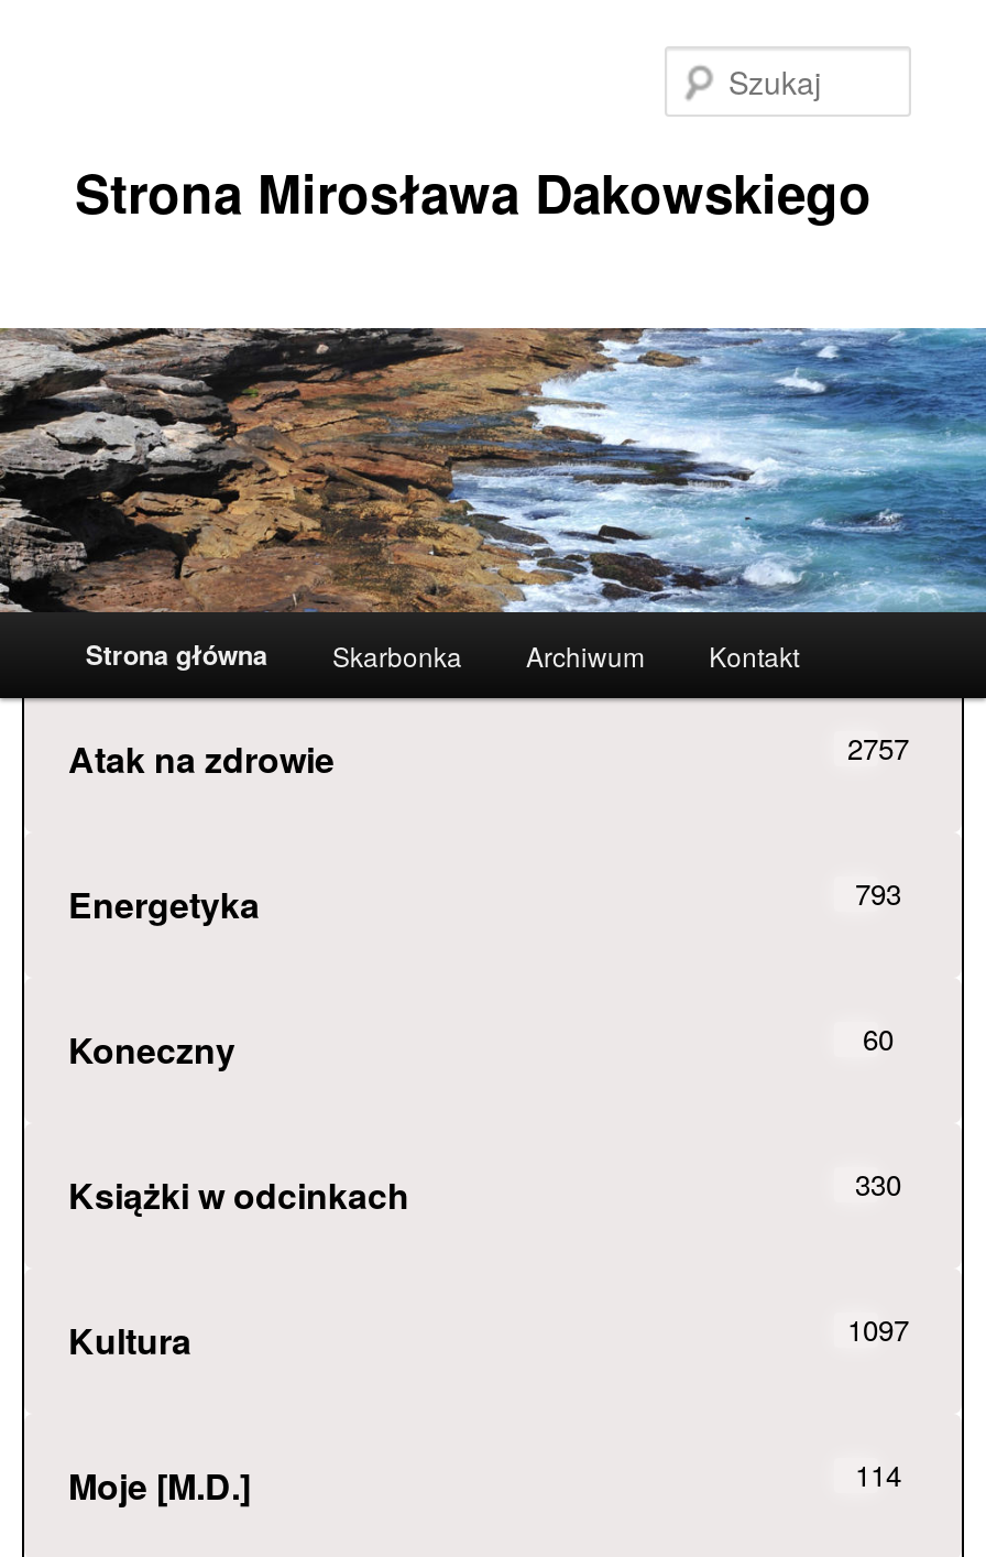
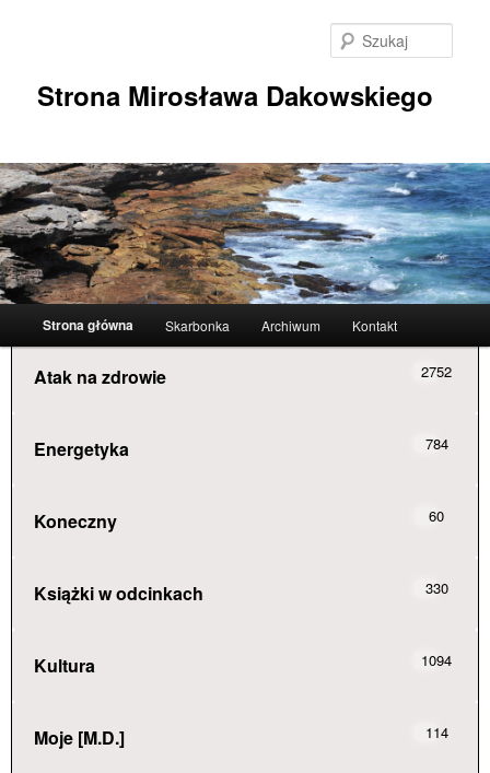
[847,727,909,769] 2757 -> [421,361,452,382] 2752
[855,872,901,914] 793 -> [425,433,448,454] 784
[847,1308,909,1350] 1097 -> [421,650,452,670] 1094

